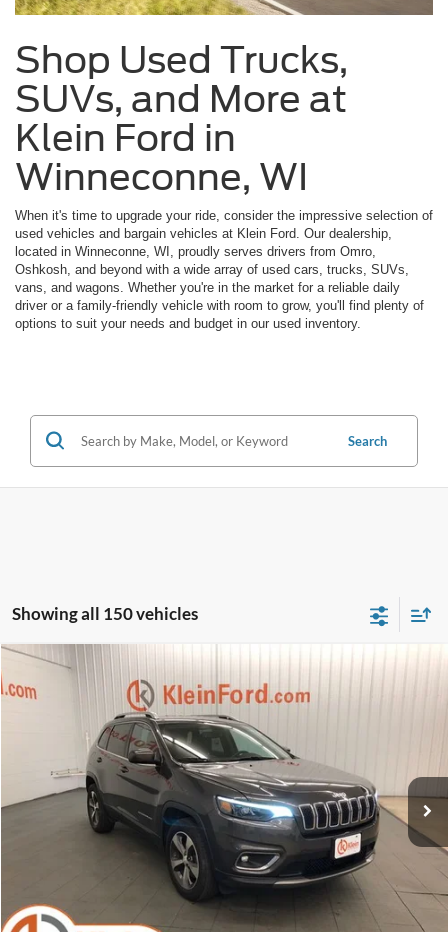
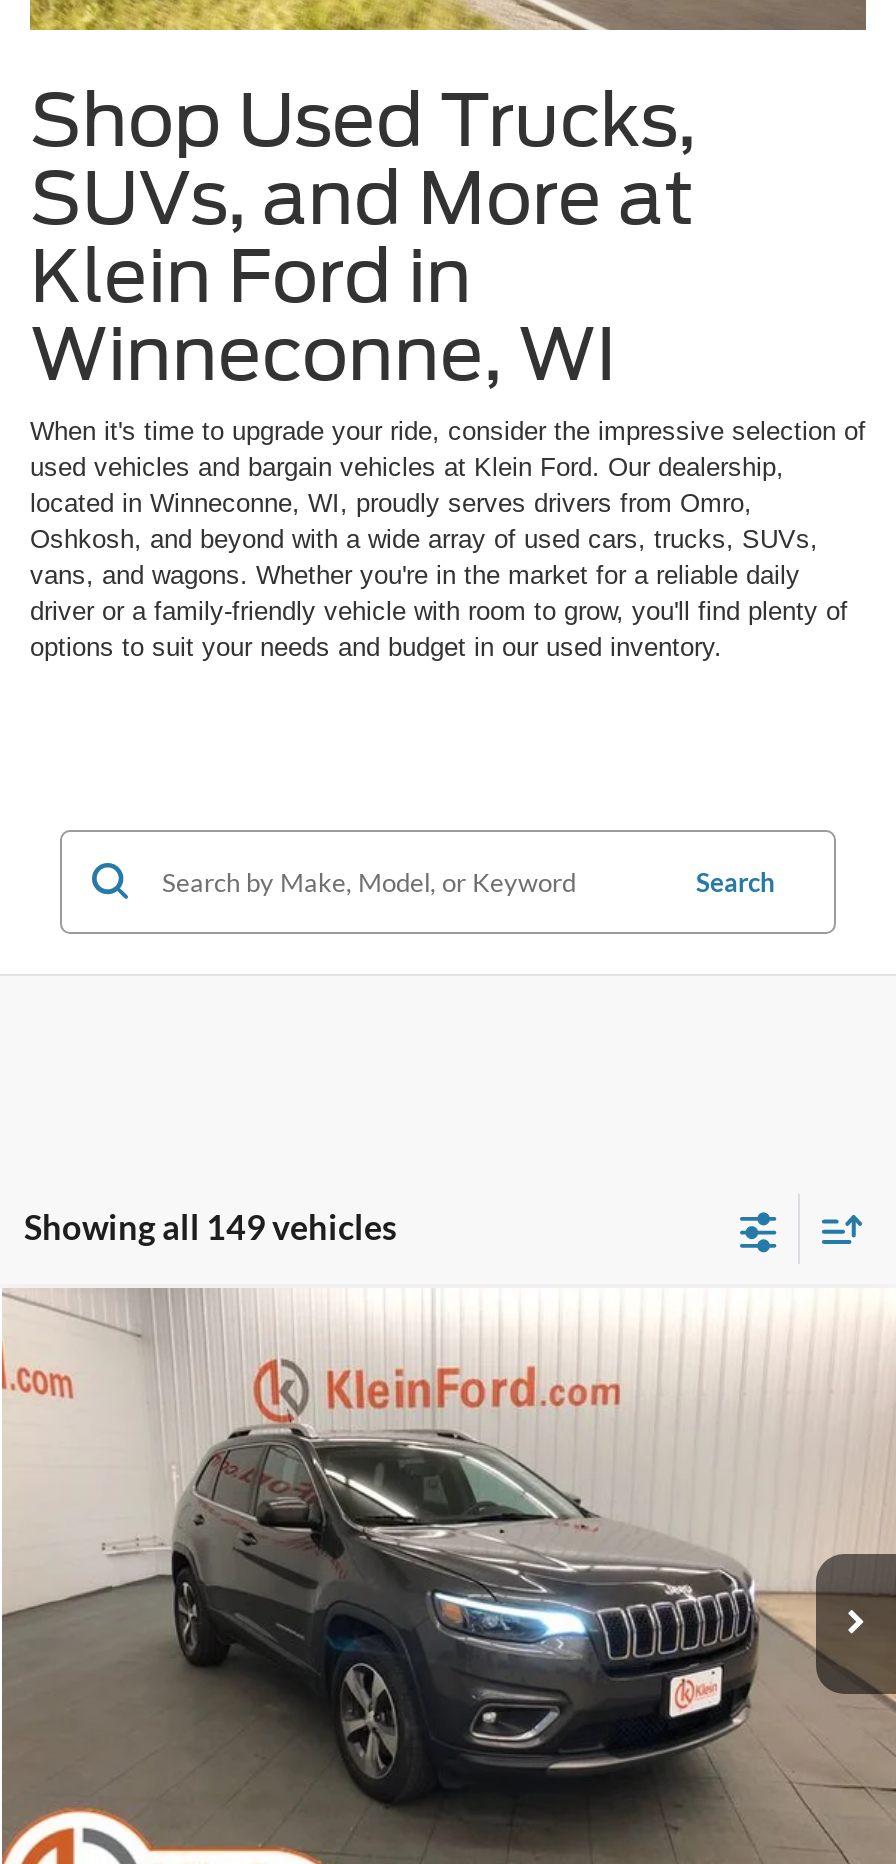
[12,603,198,624] Showing all 150 vehicles -> [24,1206,396,1248] Showing all 149 vehicles

